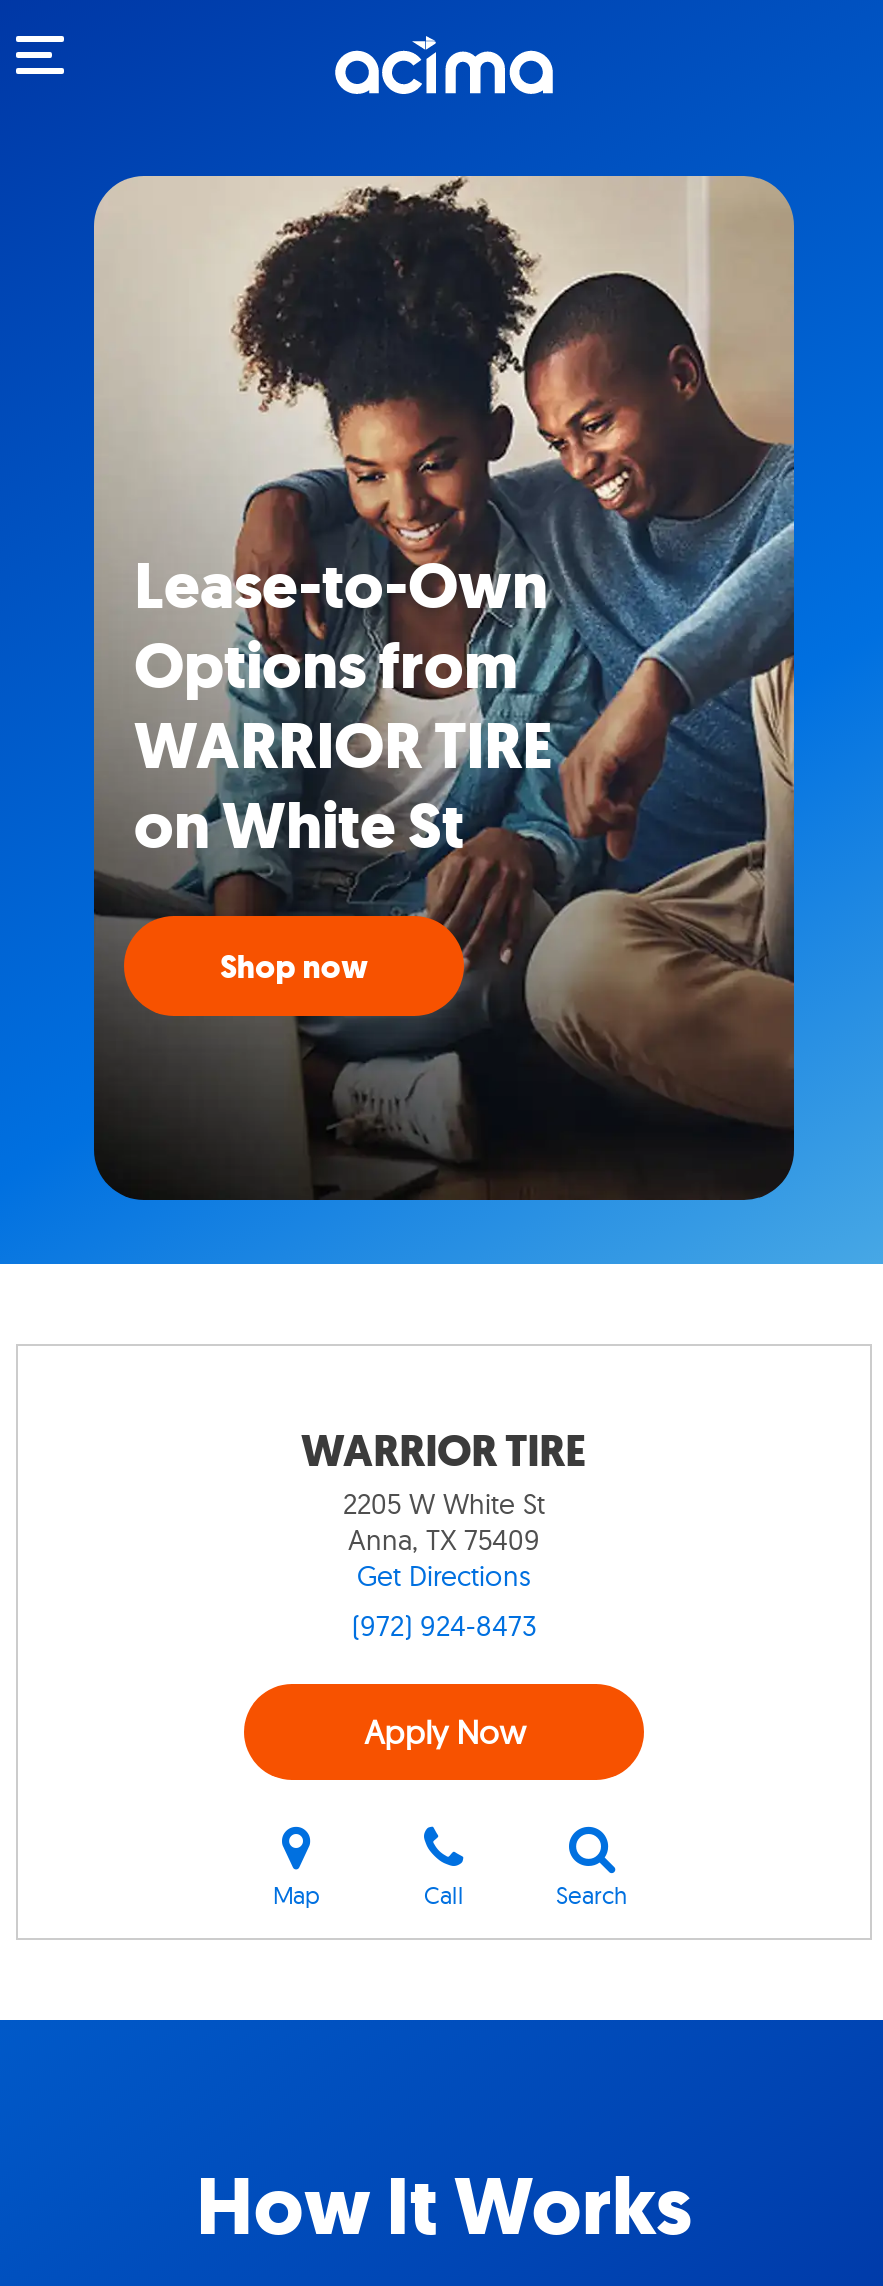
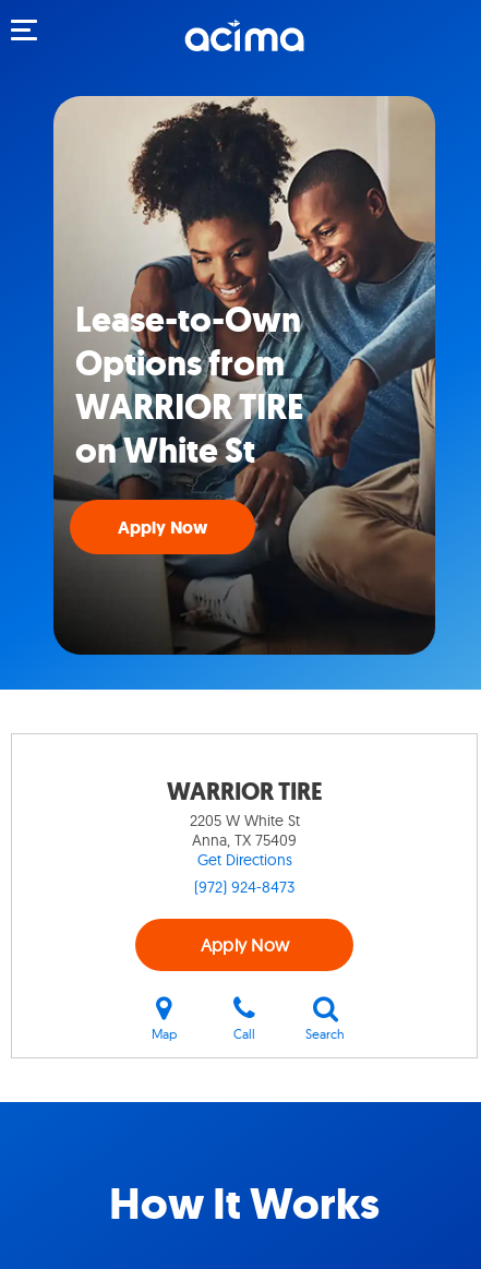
[220,946,368,988] Shop now -> [117,516,208,539] Apply Now

